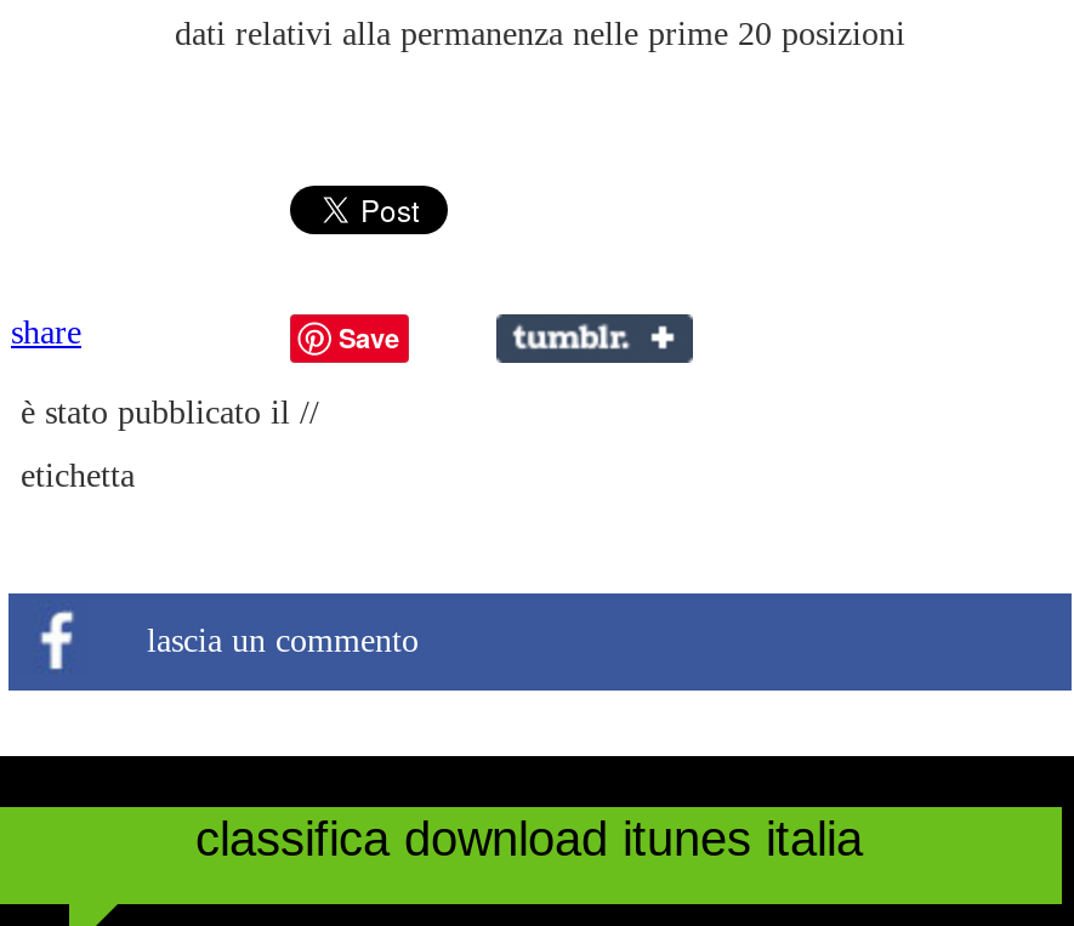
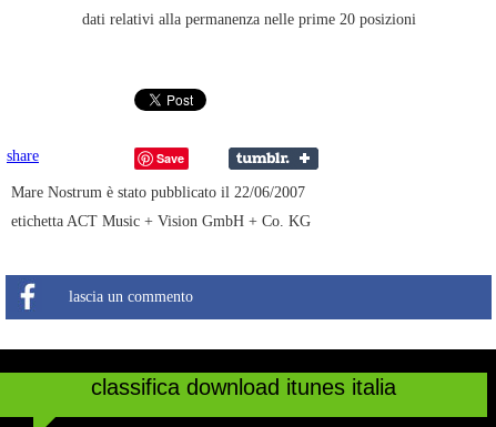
[21,394,319,431] è stato pubblicato il // -> [11,184,305,201] Mare Nostrum è stato pubblicato il 22/06/2007
[21,458,135,494] etichetta -> [11,213,311,230] etichetta ACT Music + Vision GmbH + Co. KG

